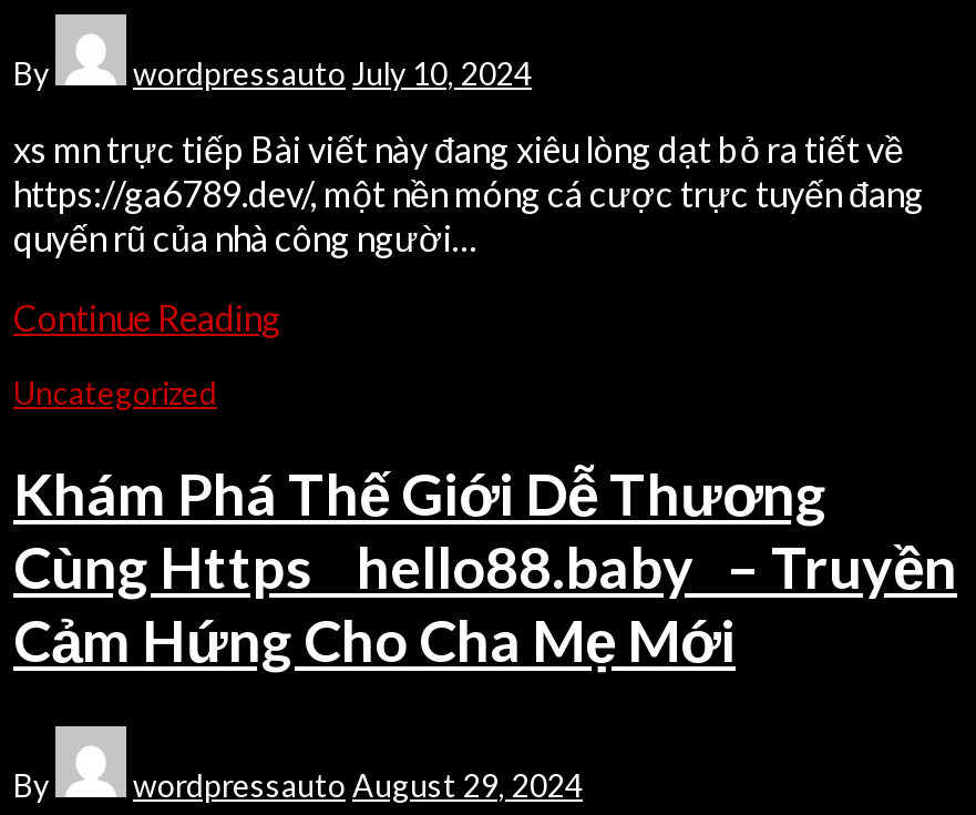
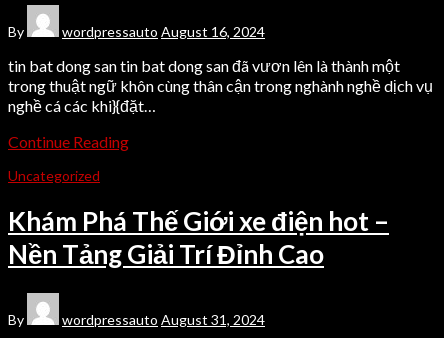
[133,54,532,92] wordpressauto July 10, 2024 -> [62,23,265,40] wordpressauto August 16, 2024
[13,127,924,258] xs mn trực tiếp Bài viết này đang xiêu lòng dạt bỏ ra tiết về | https://ga6789.dev/, một nền móng cá cược trực tuyến đang | quyến rũ của nhà công người… -> [8,56,433,115] tin bat dong san tin bat dong san đã vươn lên là thành một | trong thuật ngữ khôn cùng thân cận trong nghành nghề dịch vụ | nghề cá các khi}{đặt…
[13,459,957,676] Khám Phá Thế Giới Dễ Thương | Cùng Https__hello88.baby_ – Truyền | Cảm Hứng Cho Cha Mẹ Mới -> [8,205,389,270] Khám Phá Thế Giới xe điện hot – | Nền Tảng Giải Trí Đỉnh Cao
[133,766,583,804] wordpressauto August 29, 2024 -> [62,311,265,328] wordpressauto August 31, 2024

